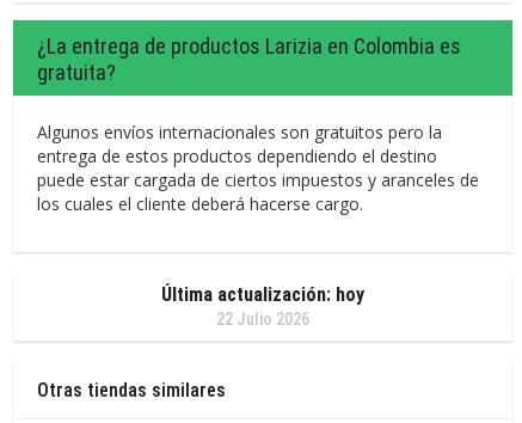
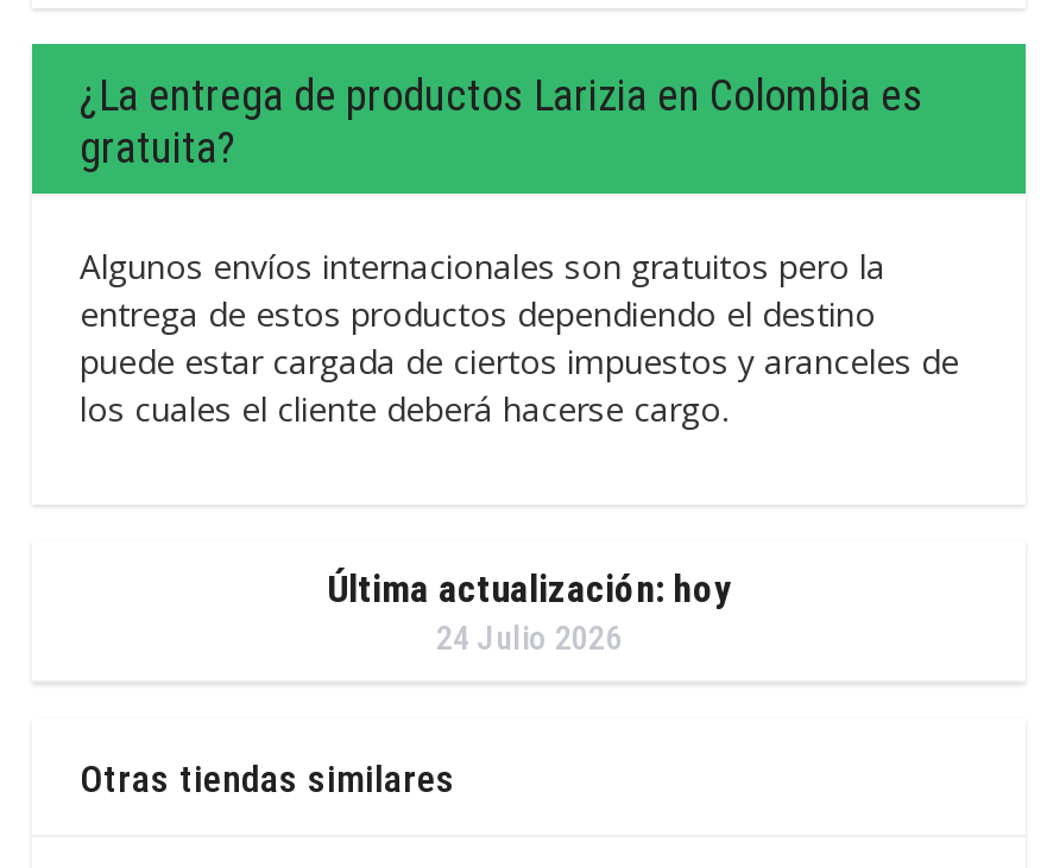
[216,309,309,329] 22 Julio 2026 -> [436,619,622,657] 24 Julio 2026

